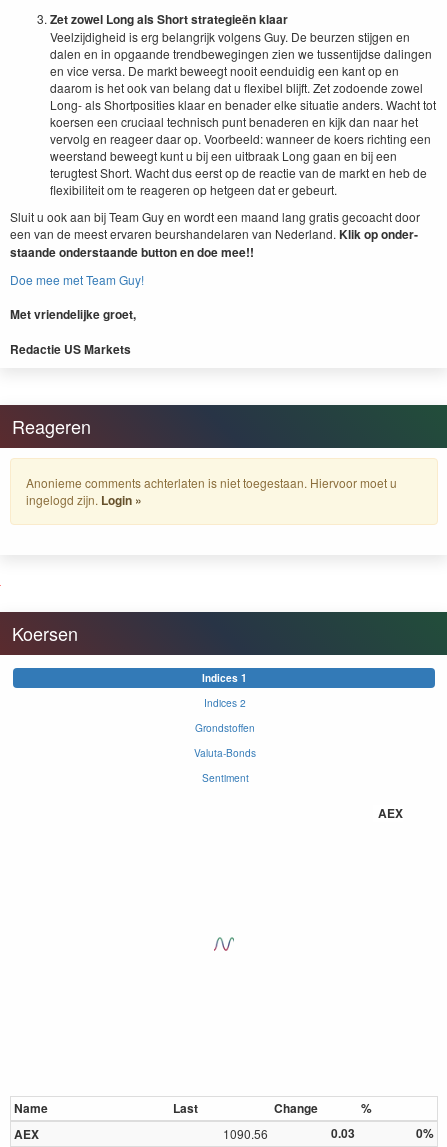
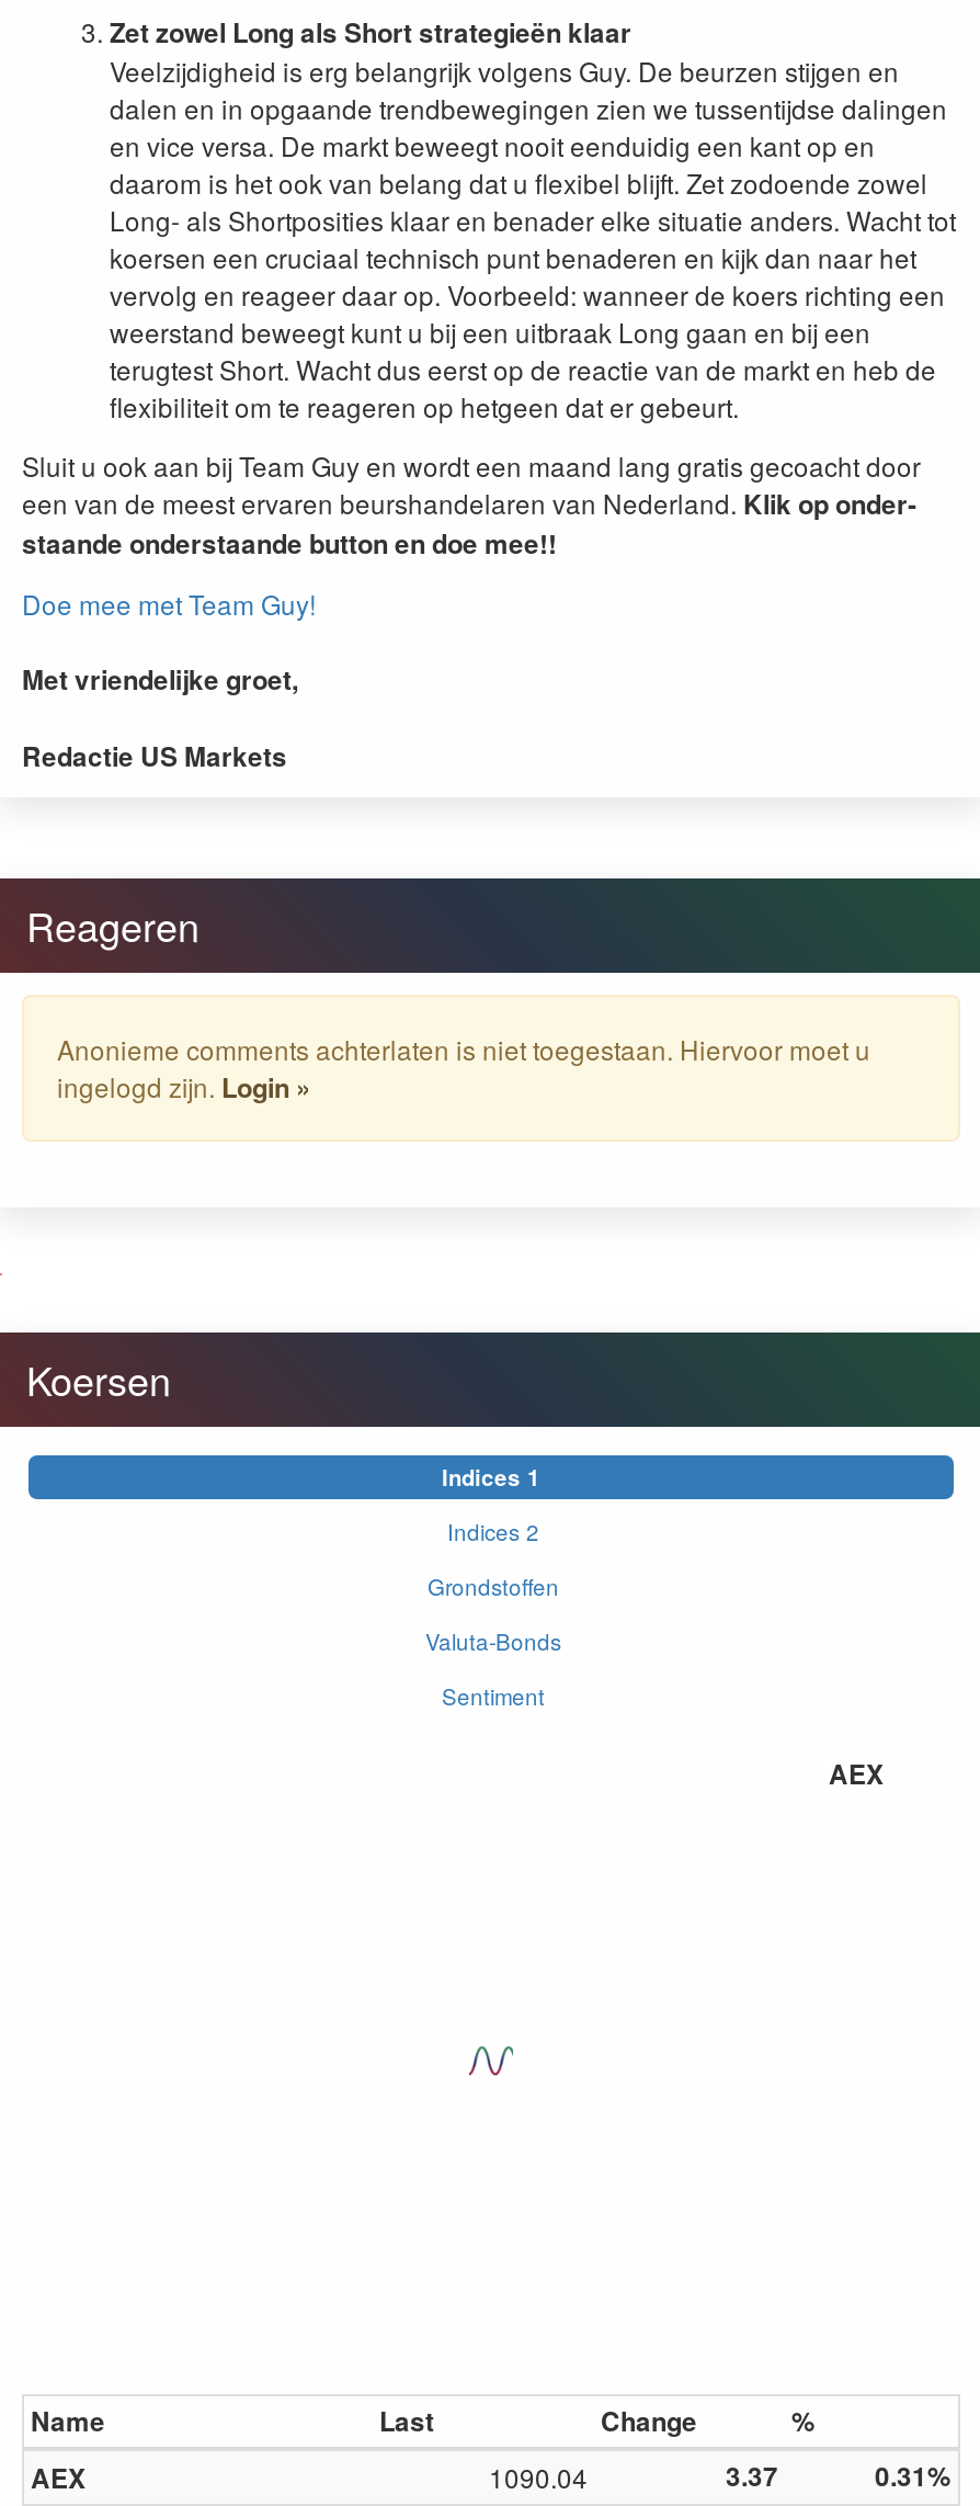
[223,1125,268,1142] 1090.56 -> [489,2457,588,2494] 1090.04
[331,1124,355,1142] 0.03 -> [726,2455,778,2494] 3.37
[416,1124,434,1142] 0% -> [875,2455,951,2494] 0.31%

